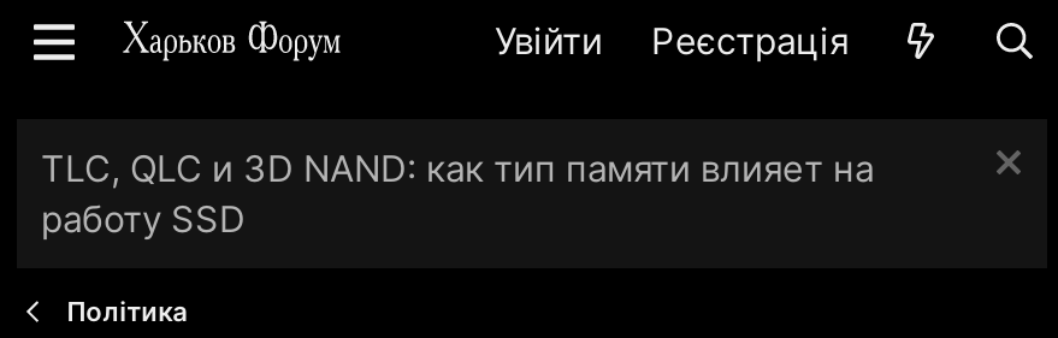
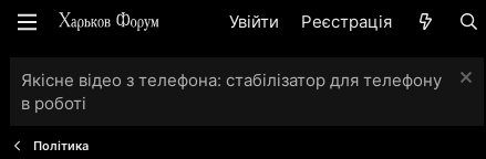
[41,146,874,242] TLC, QLC и 3D NAND: как тип памяти влияет на | работу SSD -> [21,70,442,114] Якісне відео з телефона: стабілізатор для телефону | в роботі

